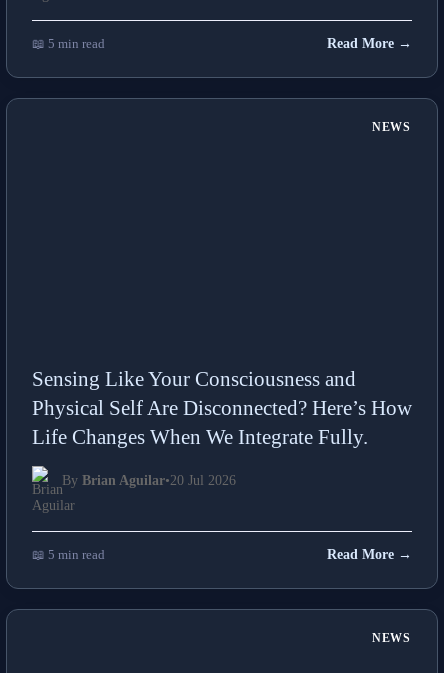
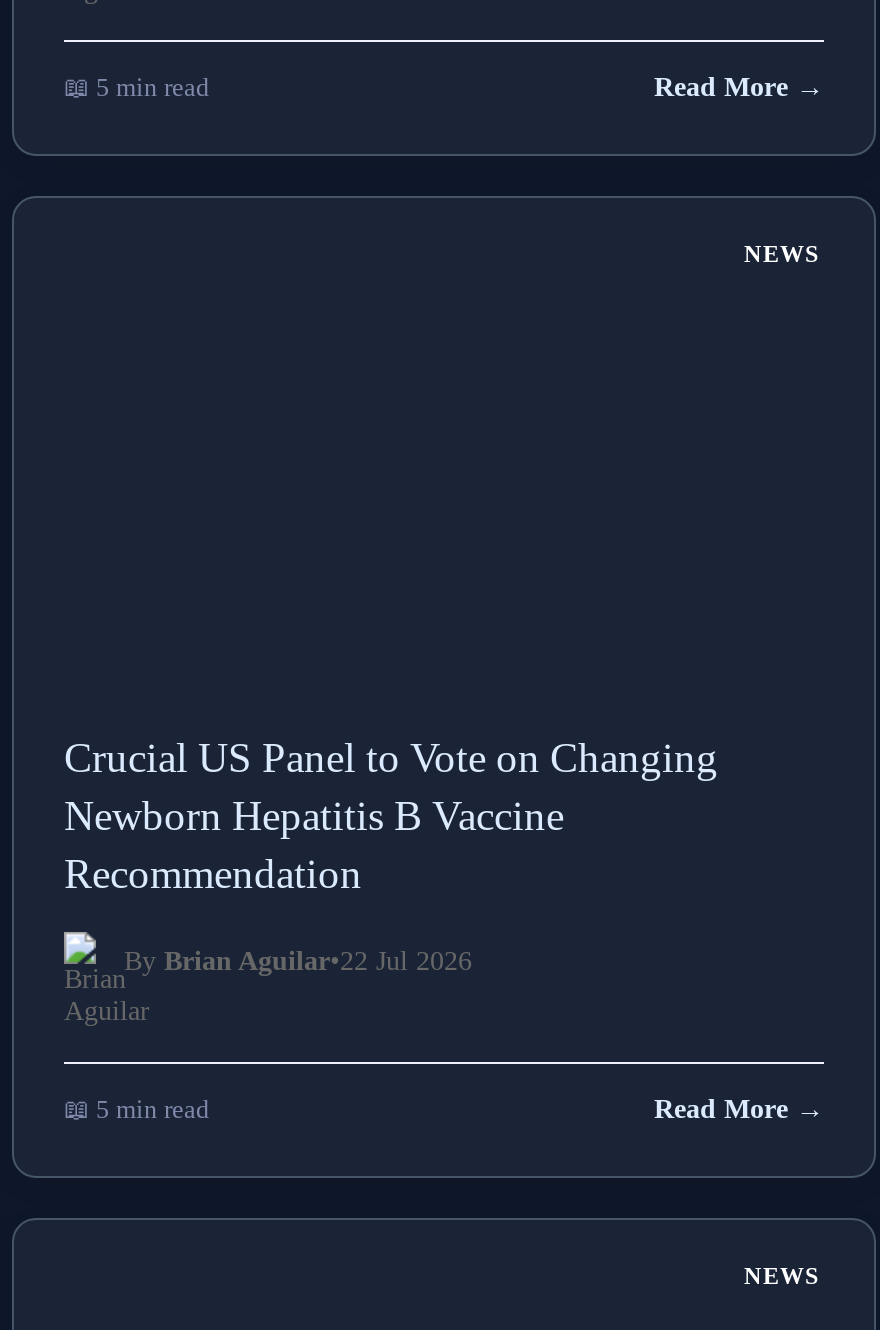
[32,367,412,448] Sensing Like Your Consciousness and | Physical Self Are Disconnected? Here’s How | Life Changes When We Integrate Fully. -> [64,735,718,897] Crucial US Panel to Vote on Changing | Newborn Hepatitis B Vaccine | Recommendation
[62,473,236,488] By Brian Aguilar•20 Jul 2026 -> [124,947,472,977] By Brian Aguilar•22 Jul 2026

